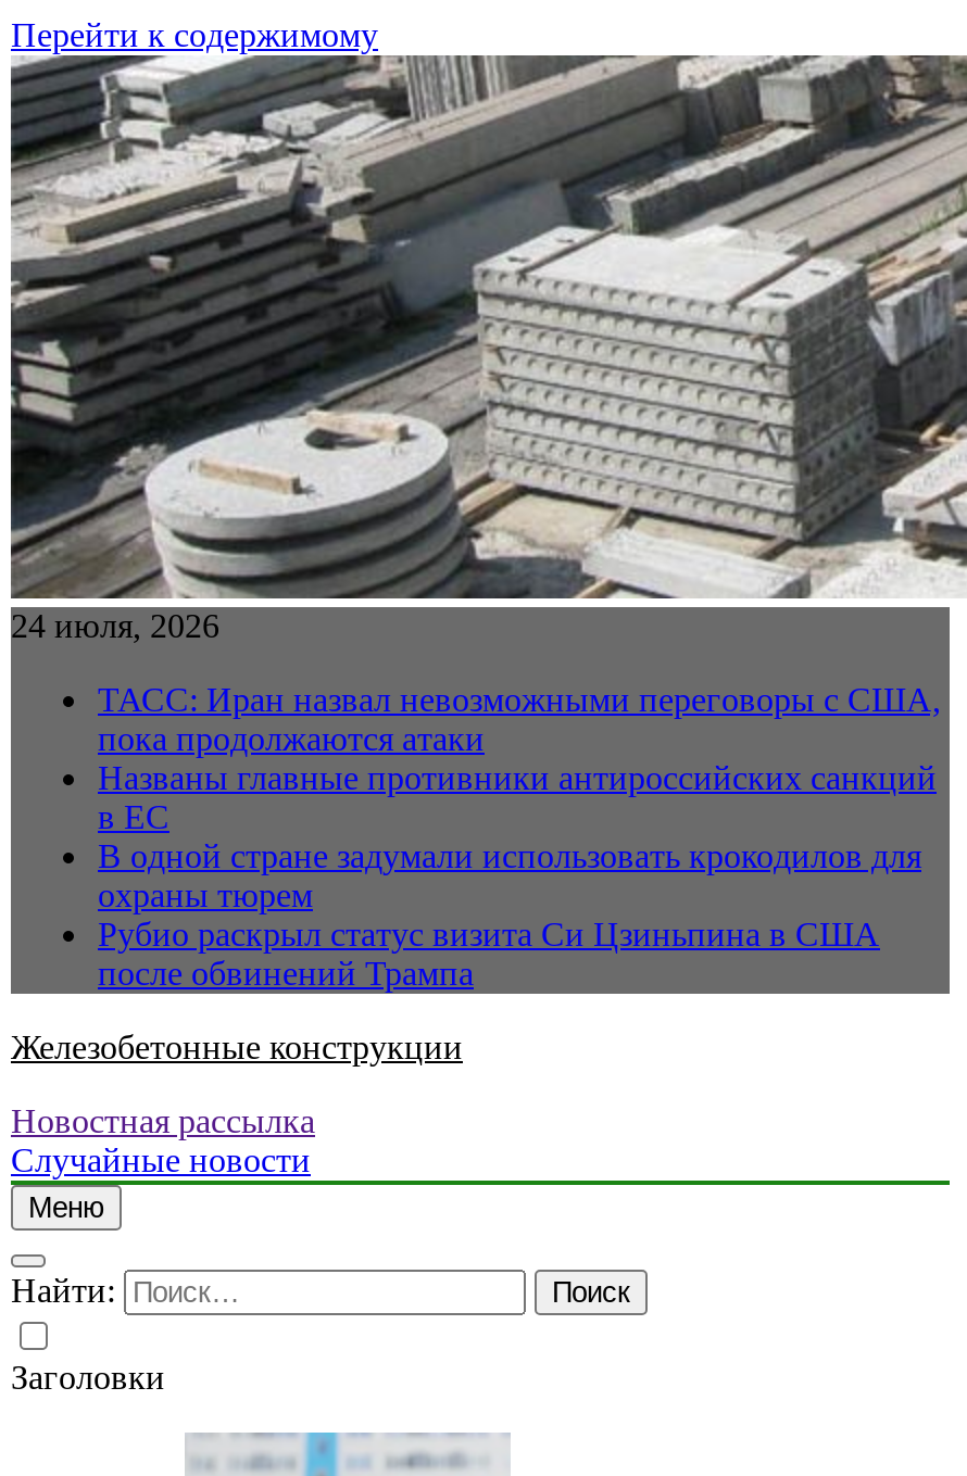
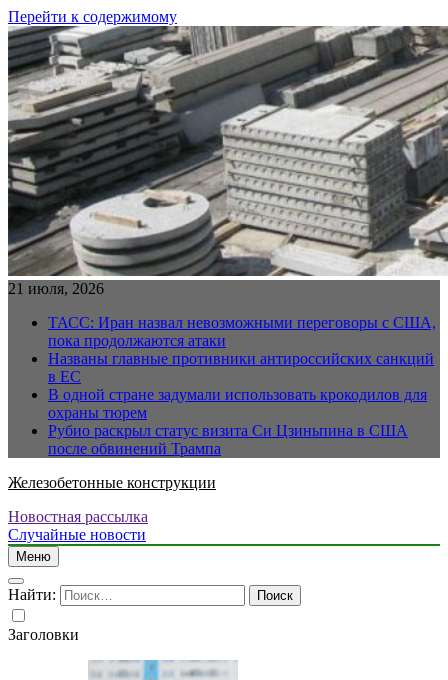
[11,607,219,644] 24 июля, 2026 -> [8,280,104,297] 21 июля, 2026

